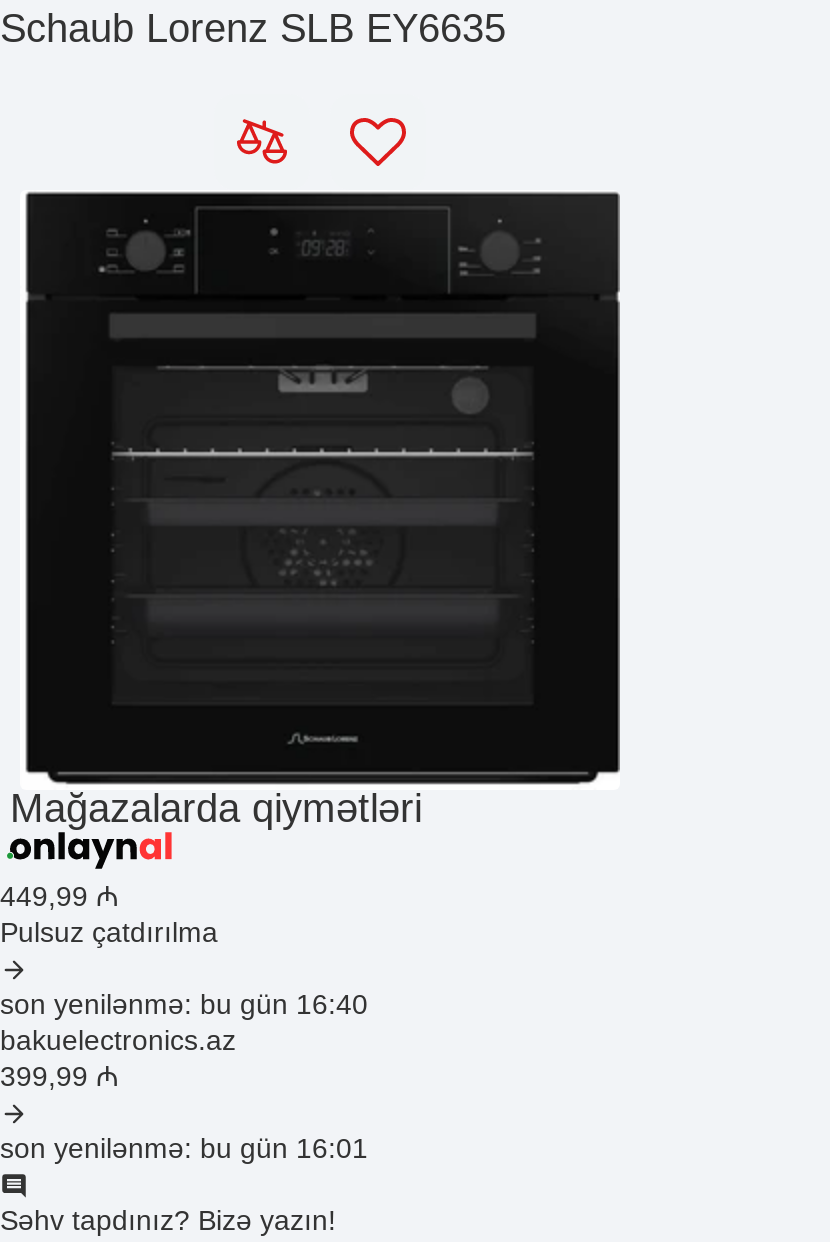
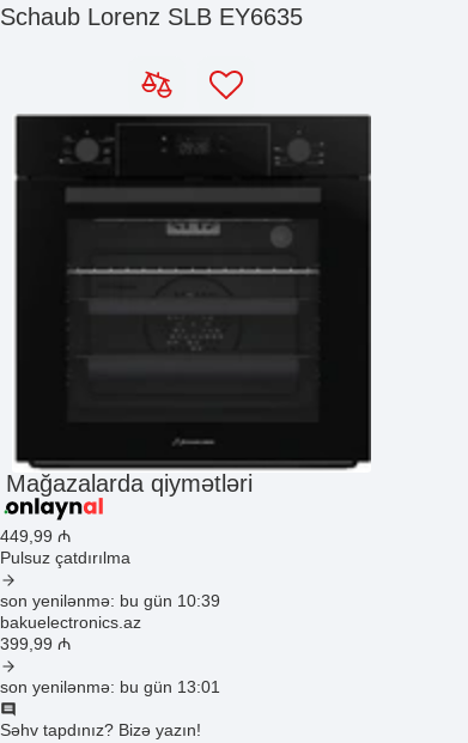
[0,988,368,1020] son yenilənmə: bu gün 16:40 -> [0,591,220,610] son yenilənmə: bu gün 10:39
[0,1132,368,1164] son yenilənmə: bu gün 16:01 -> [0,677,220,696] son yenilənmə: bu gün 13:01

